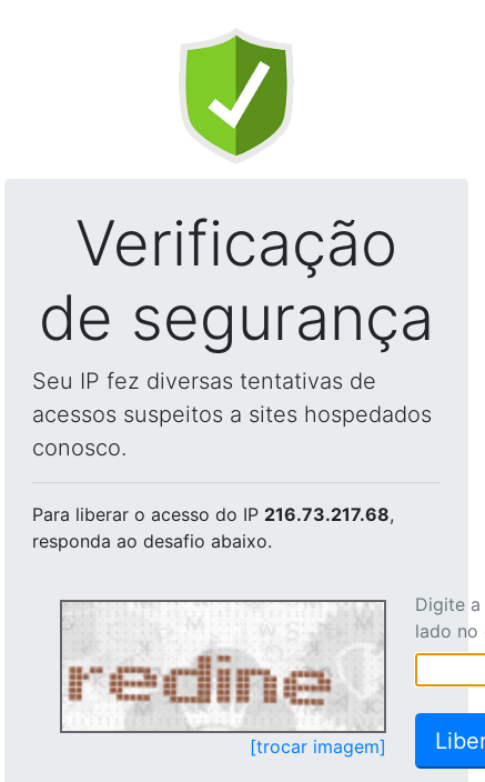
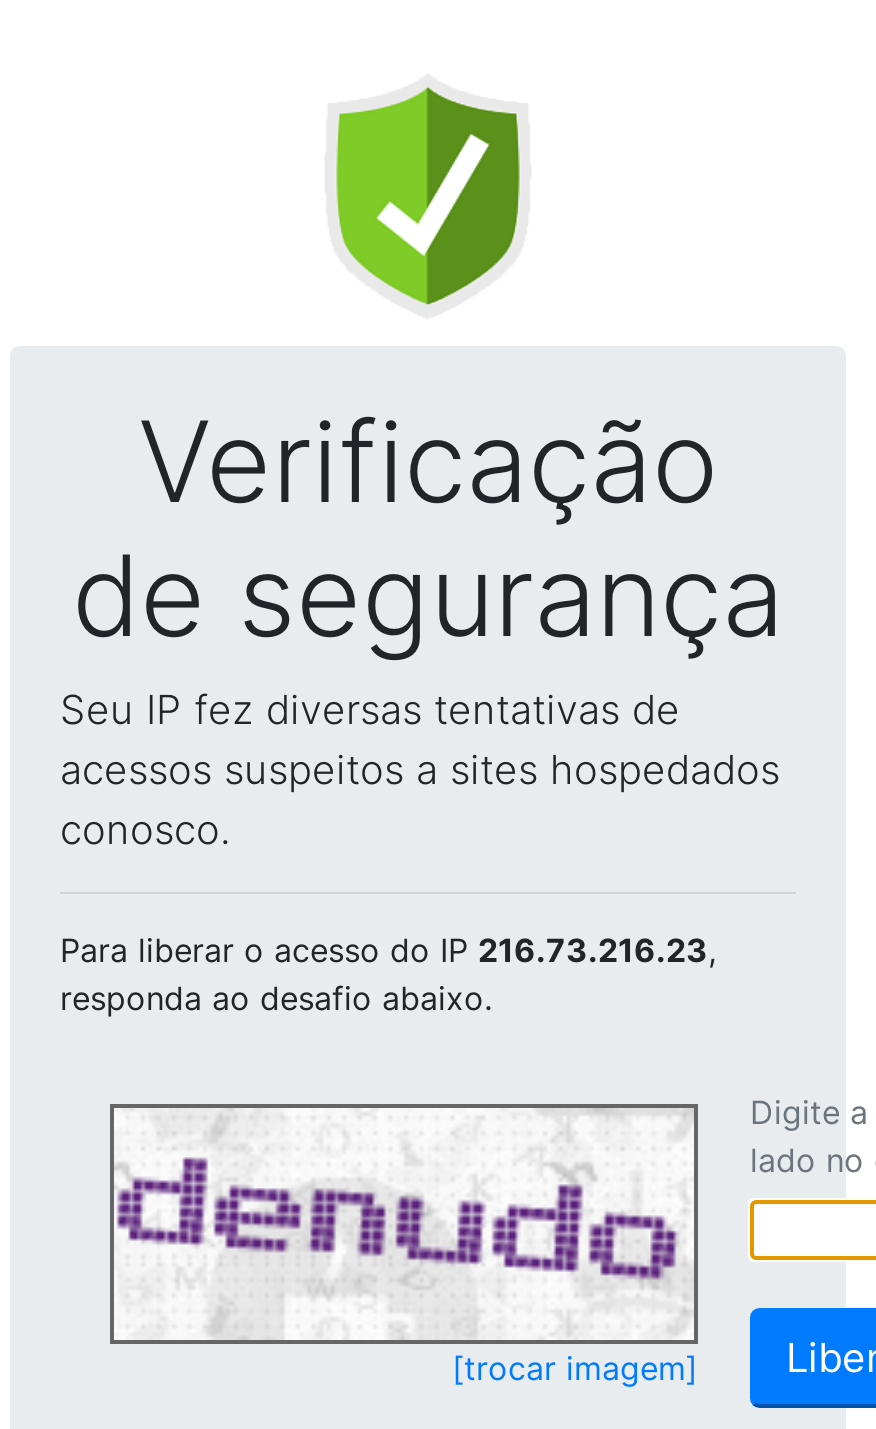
[32,503,394,525] Para liberar o acesso do IP 216.73.217.68, -> [60,930,716,970] Para liberar o acesso do IP 216.73.216.23,
[63,605,382,729] [image] -> [116,1112,692,1338] [image]

